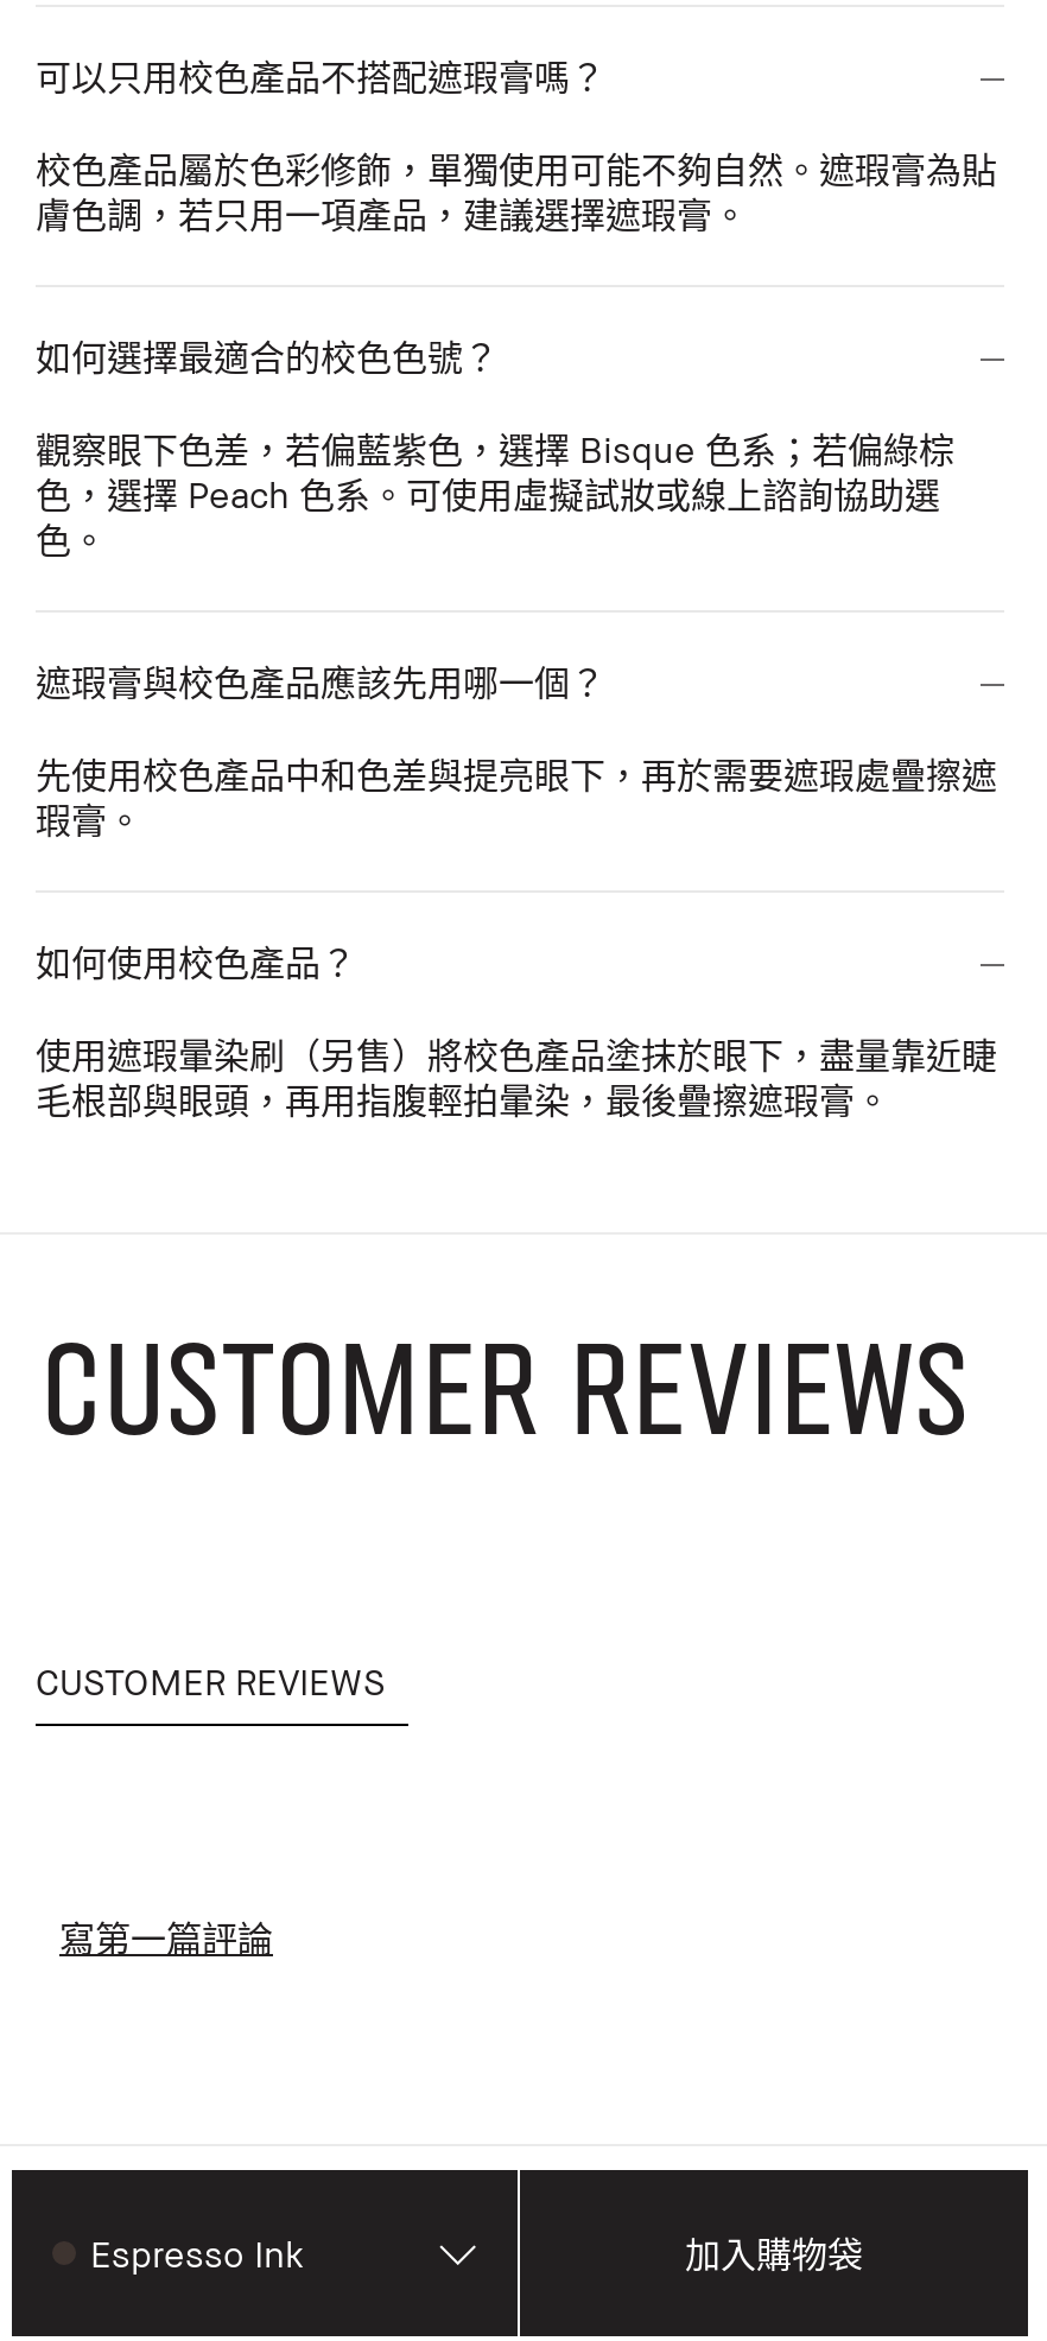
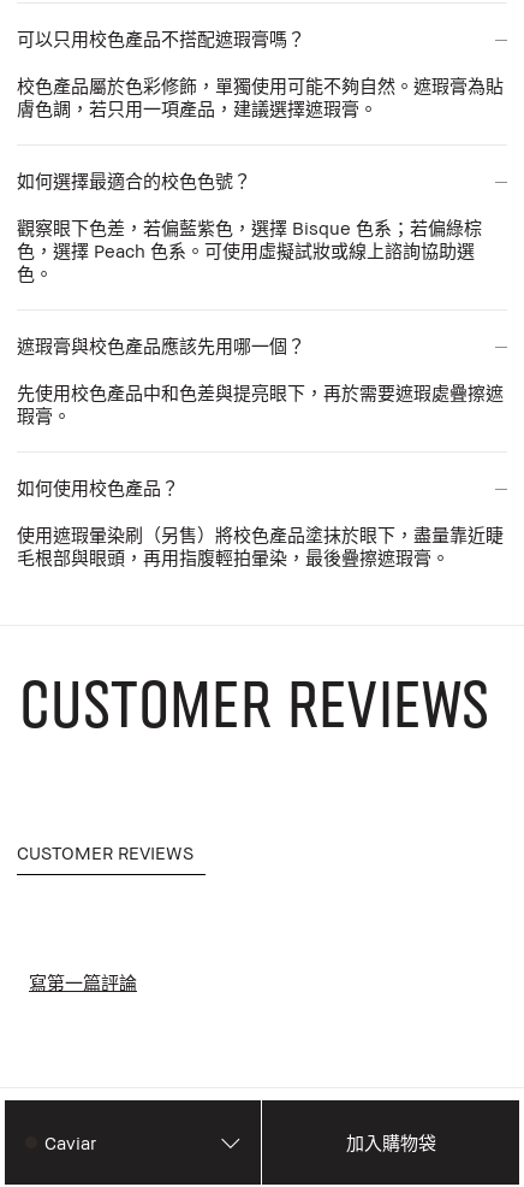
[90,2231,304,2274] Espresso Ink -> [44,1131,96,1153] Caviar

